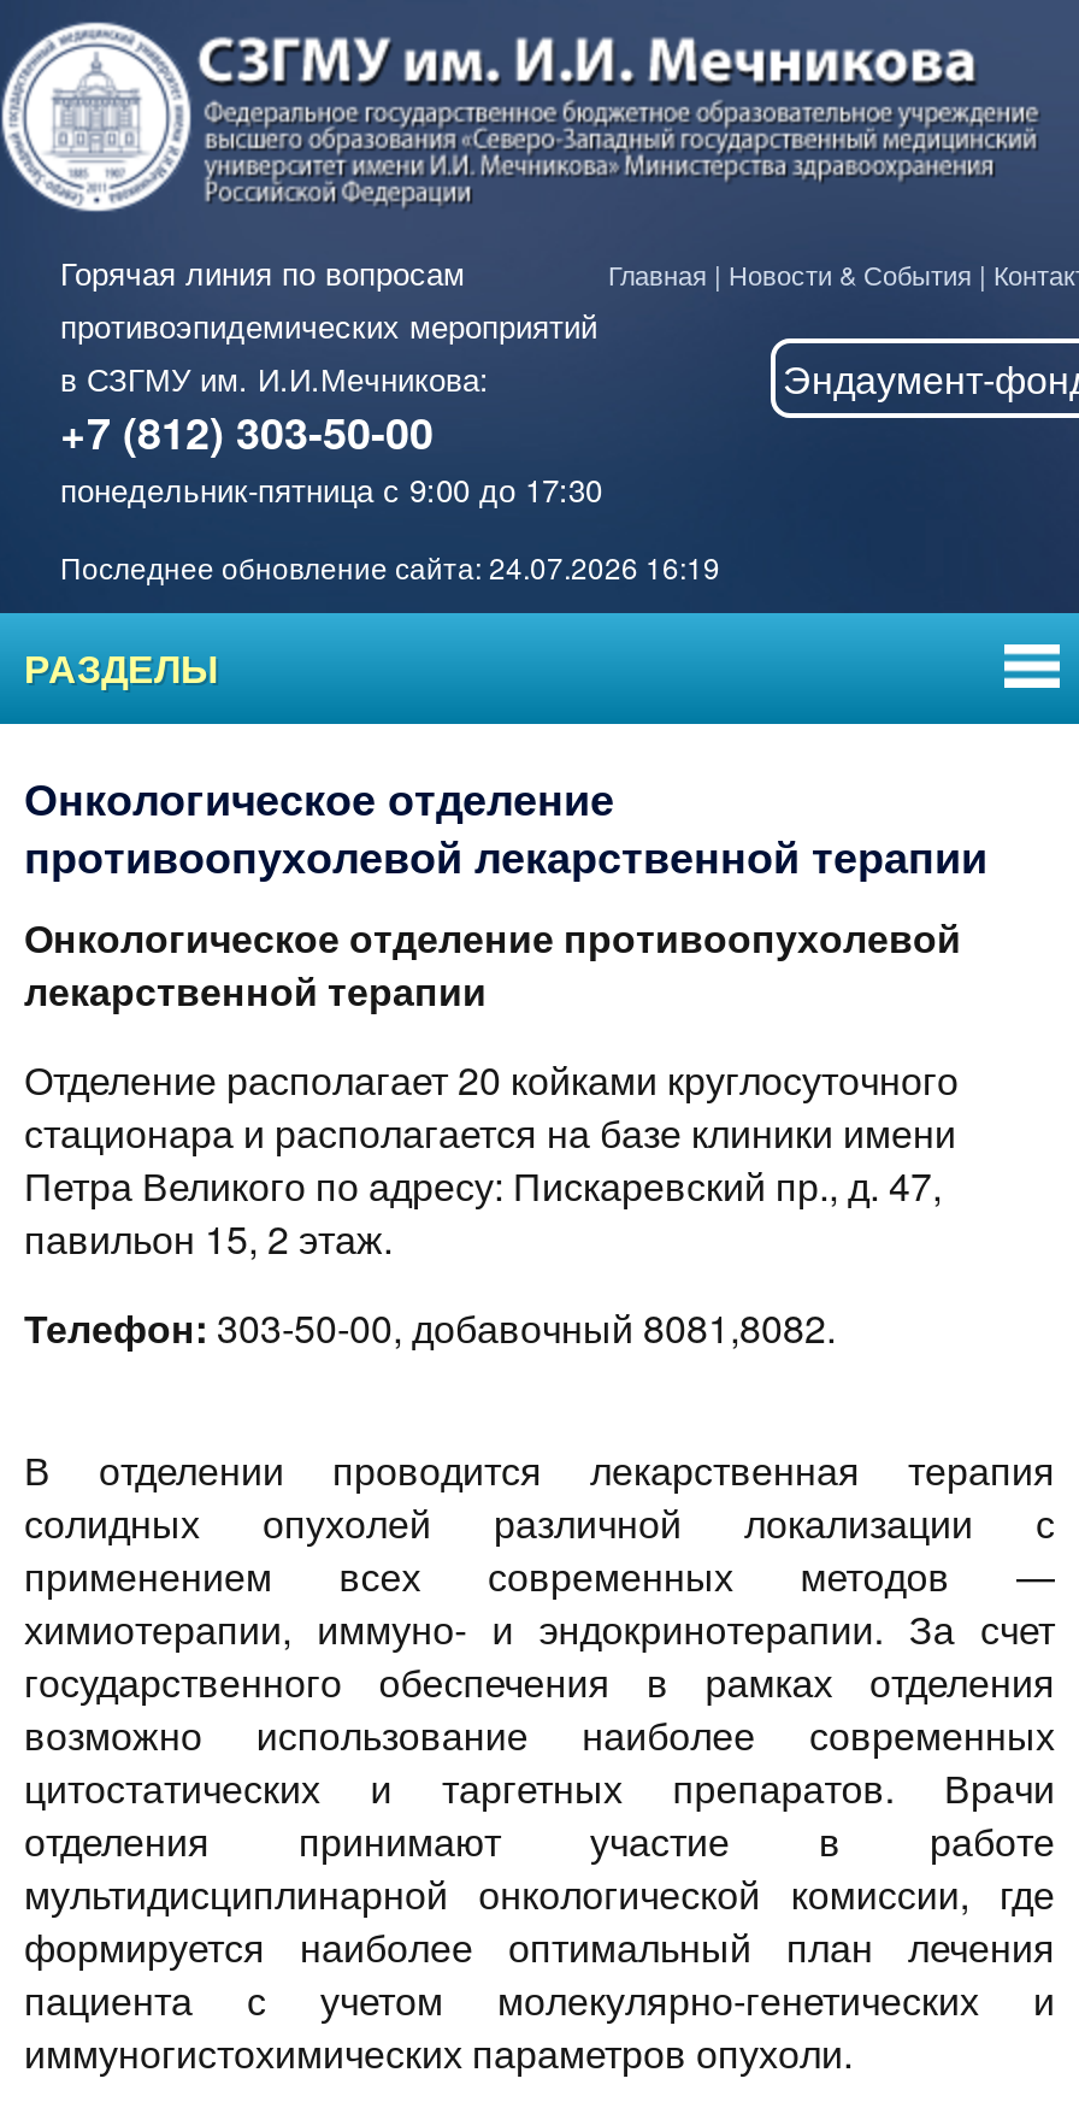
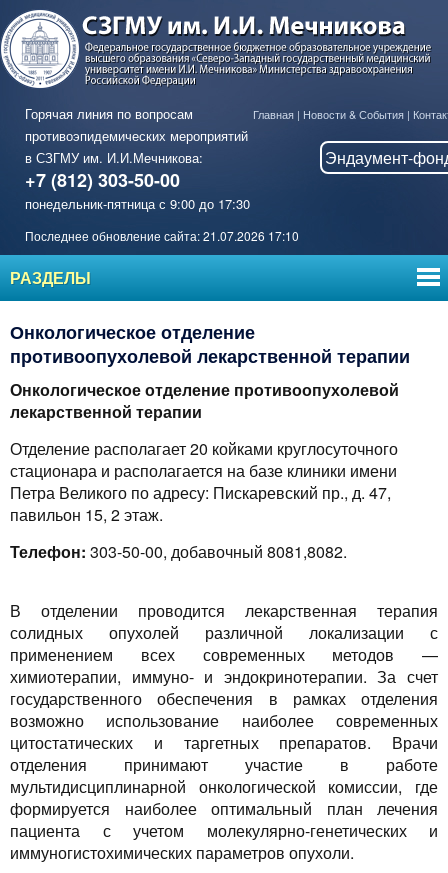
[60,546,720,587] Последнее обновление сайта: 24.07.2026 16:19 -> [25,227,299,244] Последнее обновление сайта: 21.07.2026 17:10

